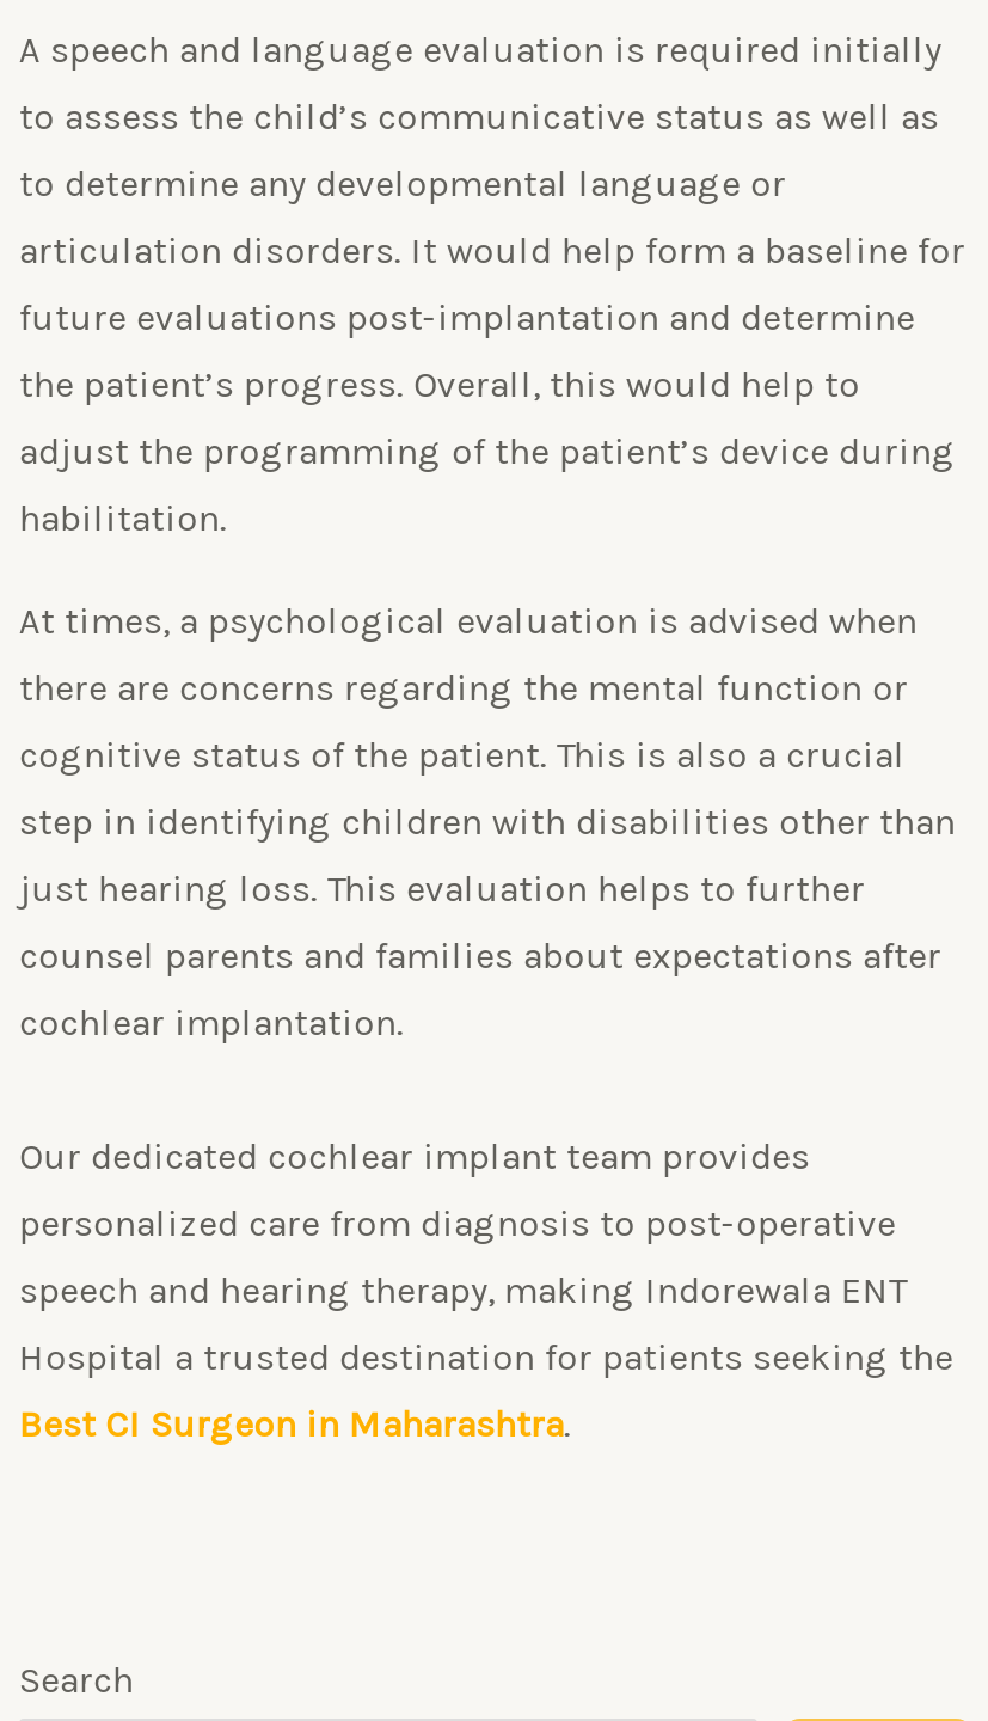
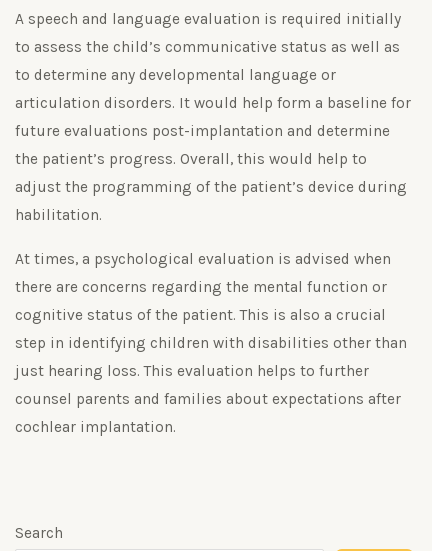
[19,1135,953,1446] Our dedicated cochlear implant team provides | personalized care from diagnosis to post-operative | speech and hearing therapy, making Indorewala ENT | Hospital a trusted destination for patients seeking the | Best CI Surgeon in Maharashtra. -> none

